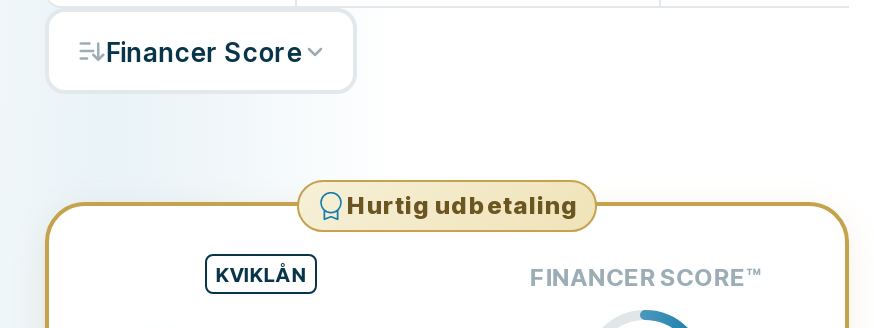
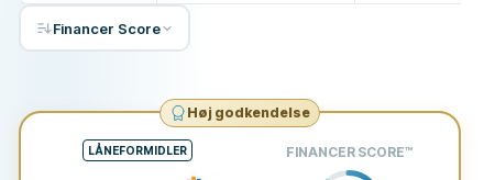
[347,189,579,219] Hurtig udbetaling -> [187,104,310,120] Høj godkendelse
[216,261,308,285] KVIKLÅN -> [88,143,187,156] LÅNEFORMIDLER

